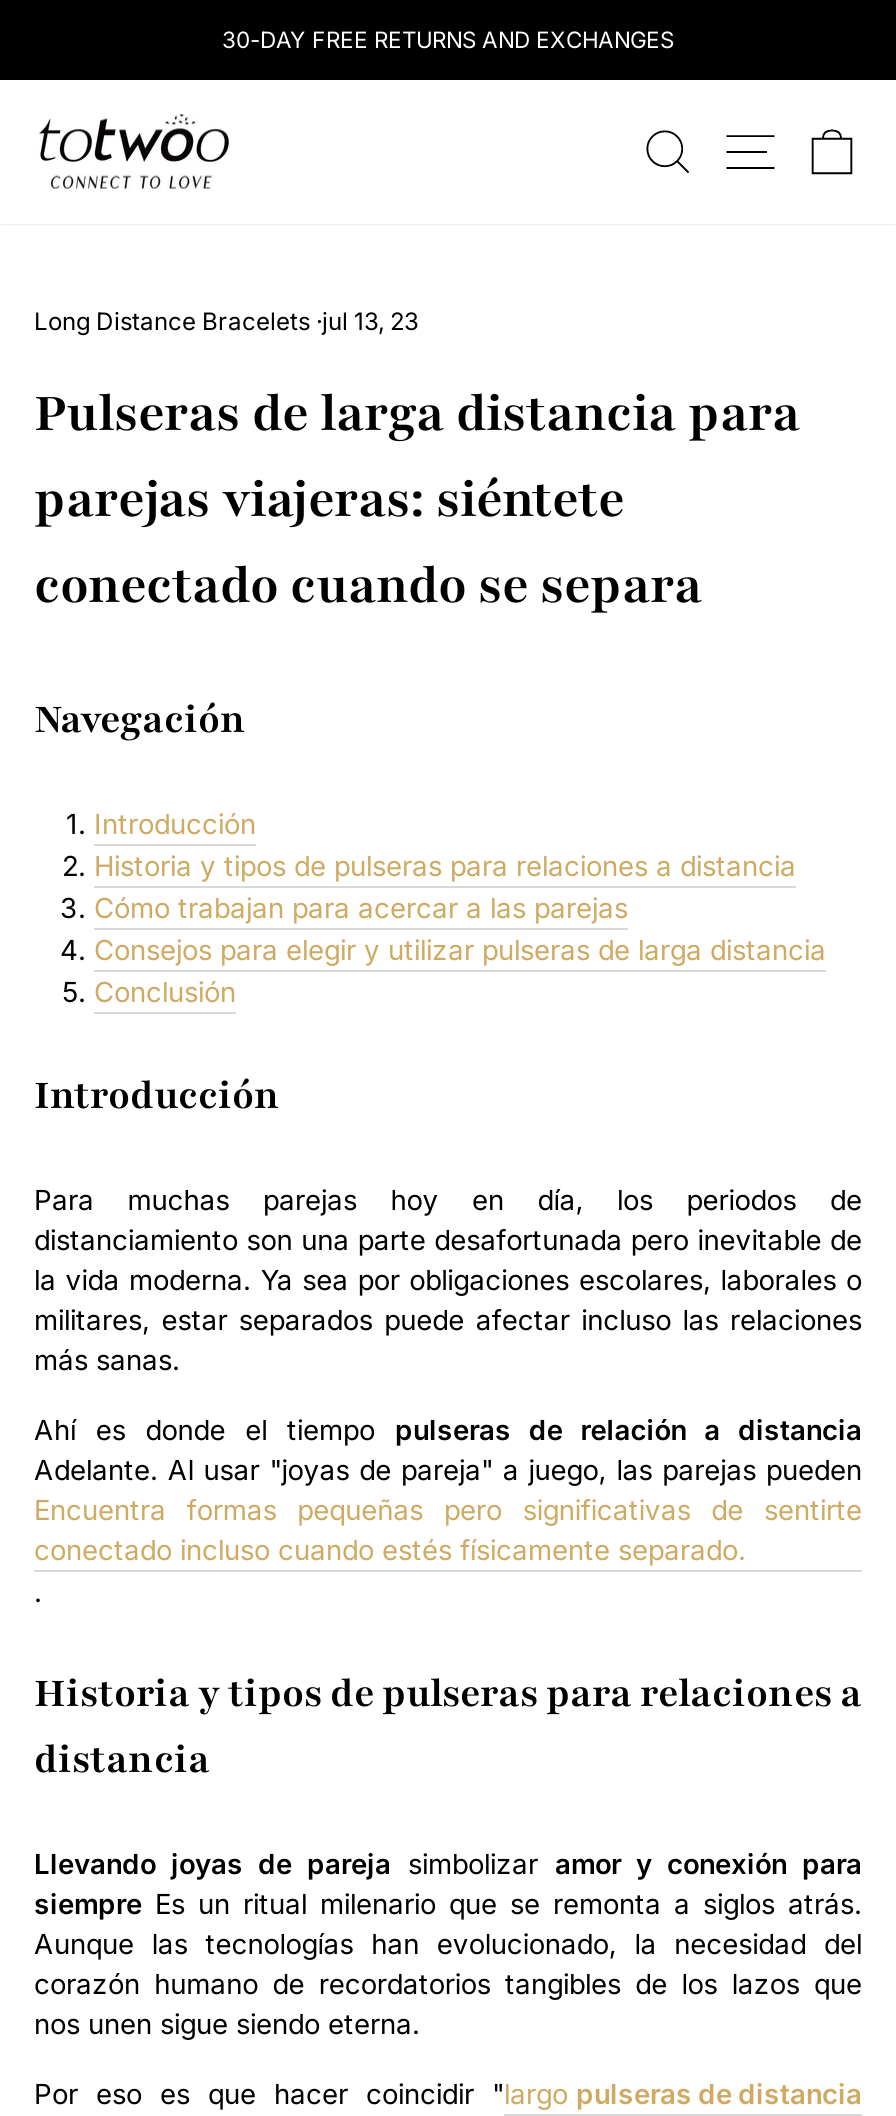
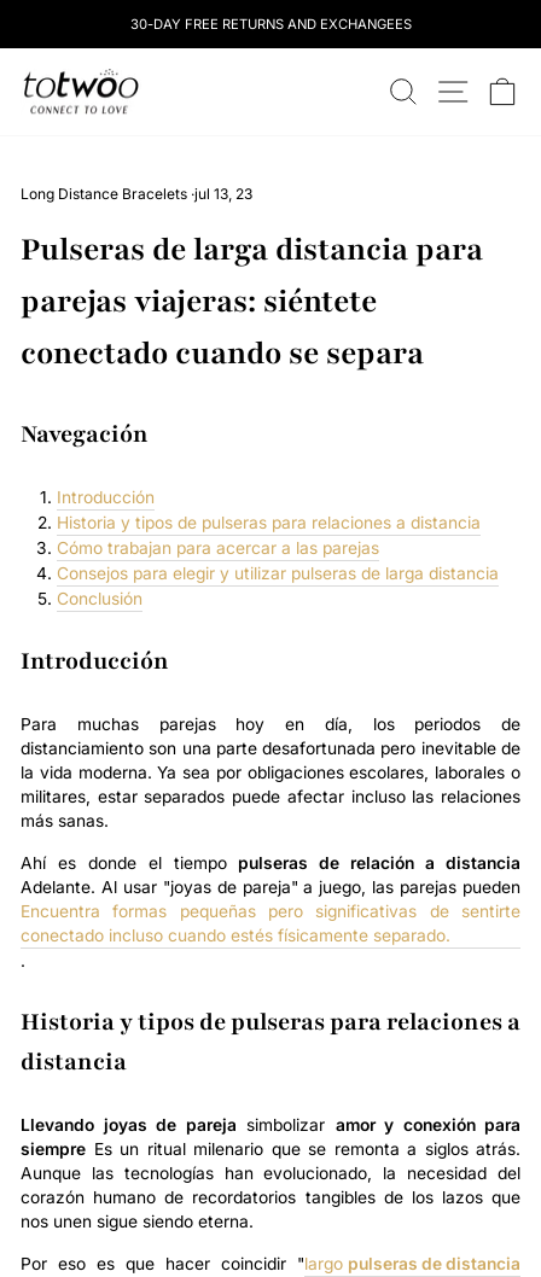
[222,26,674,54] 30-DAY FREE RETURNS AND EXCHANGES -> [130,16,411,33] 30-DAY FREE RETURNS AND EXCHANGEES

